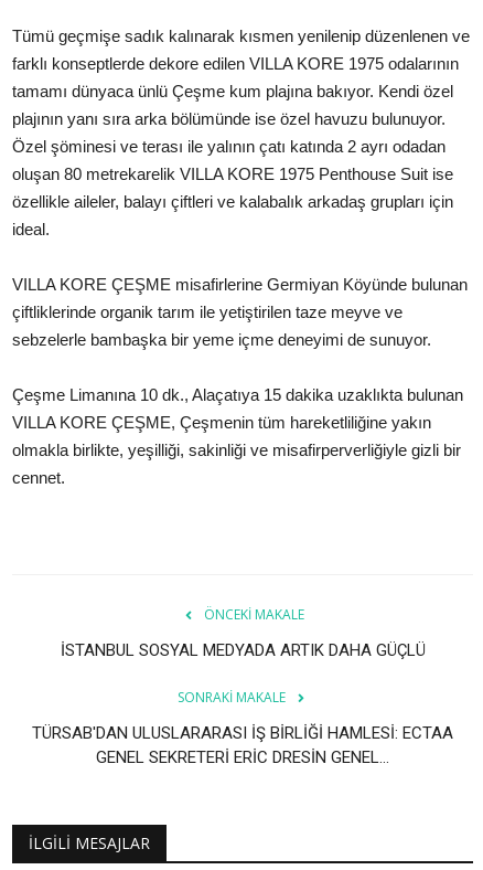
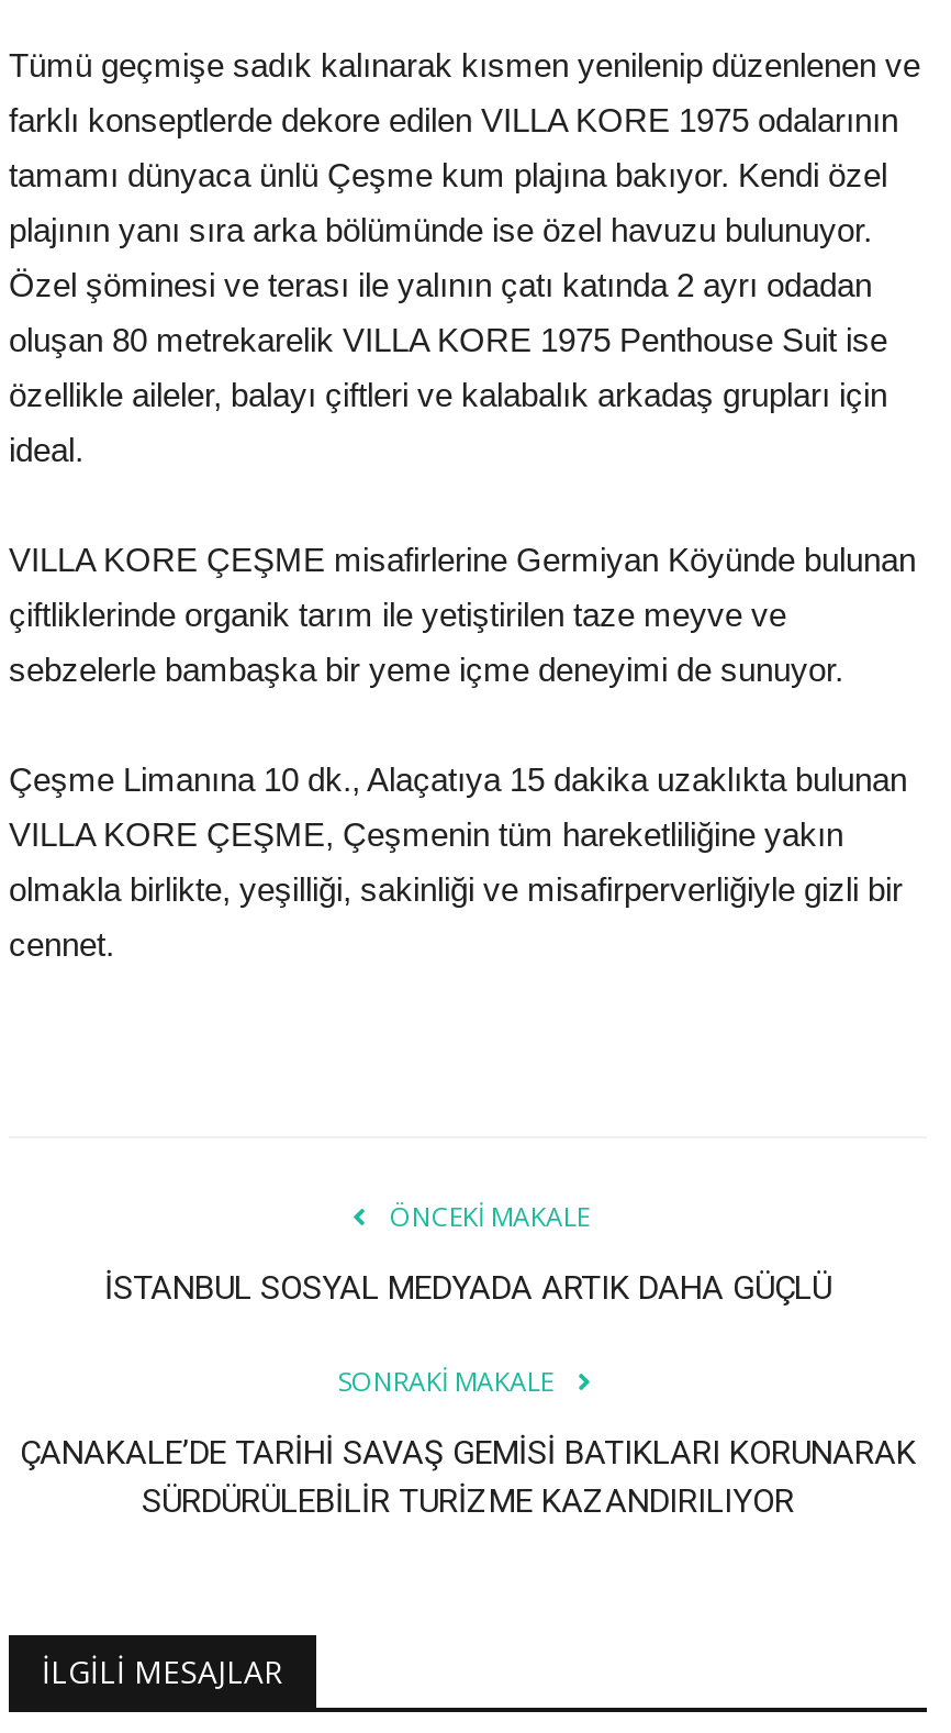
[32,723,453,767] TÜRSAB'DAN ULUSLARARASI İŞ BİRLİĞİ HAMLESİ: ECTAA | GENEL SEKRETERİ ERİC DRESİN GENEL... -> [20,1433,916,1520] ÇANAKALE’DE TARİHİ SAVAŞ GEMİSİ BATIKLARI KORUNARAK | SÜRDÜRÜLEBİLİR TURİZME KAZANDIRILIYOR

